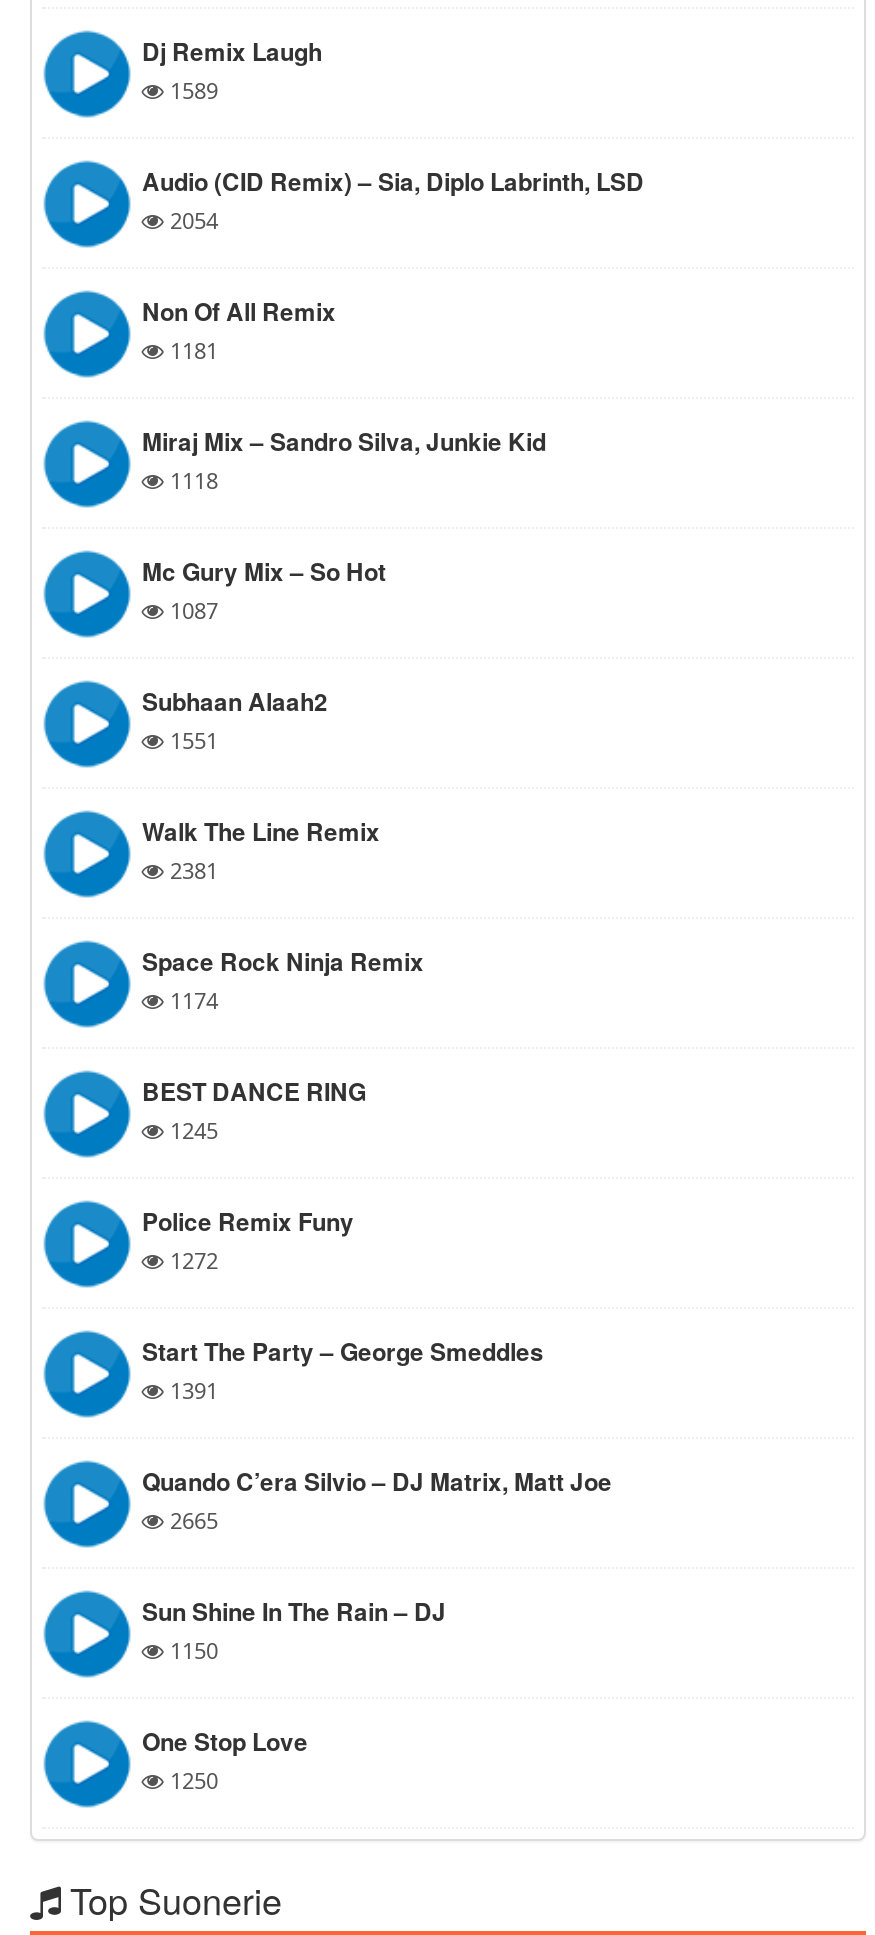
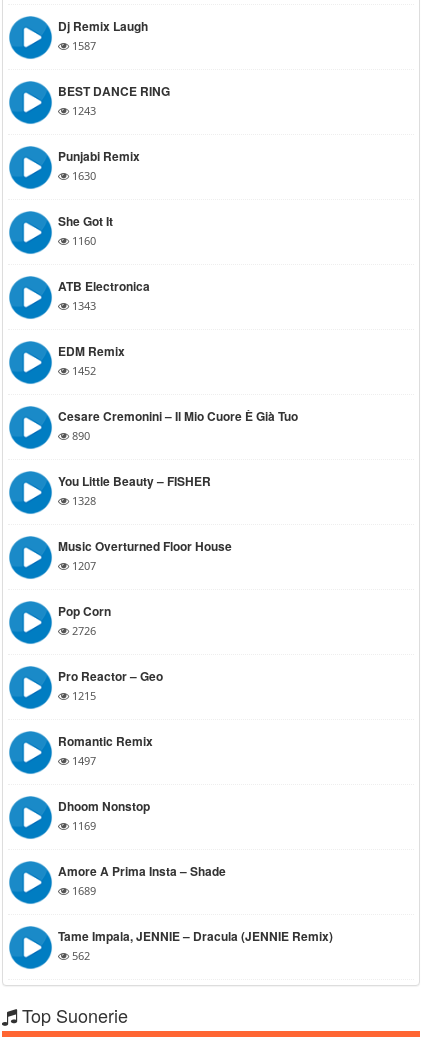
[142,75,644,1015] 1589 | Audio (CID Remix) – Sia, Diplo Labrinth, LSD | 2054 | Non Of All Remix | 1181 | Miraj Mix – Sandro Silva, Junkie Kid | 1118 | Mc Gury Mix – So Hot | 1087 | Subhaan Alaah2 | 1551 | Walk The Line Remix | 2381 | Space Rock Ninja Remix | 1174 -> [69,38,96,53] 1587
moved [142,1073,366,1109] -> [58,82,170,100]: BEST DANCE RING
[142,1115,612,1795] 1245 | Police Remix Funy | 1272 | Start The Party – George Smeddles | 1391 | Quando C’era Silvio – DJ Matrix, Matt Joe | 2665 | Sun Shine In The Rain – DJ | 1150 | One Stop Love | 1250 -> [58,103,333,963] 1243 | Punjabi Remix | 1630 | She Got It | 1160 | ATB Electronica | 1343 | EDM Remix | 1452 | Cesare Cremonini – Il Mio Cuore È Già Tuo | 890 | You Little Beauty – FISHER | 1328 | Music Overturned Floor House | 1207 | Pop Corn | 2726 | Pro Reactor – Geo | 1215 | Romantic Remix | 1497 | Dhoom Nonstop | 1169 | Amore A Prima Insta – Shade | 1689 | Tame Impala, JENNIE – Dracula (JENNIE Remix) | 562

